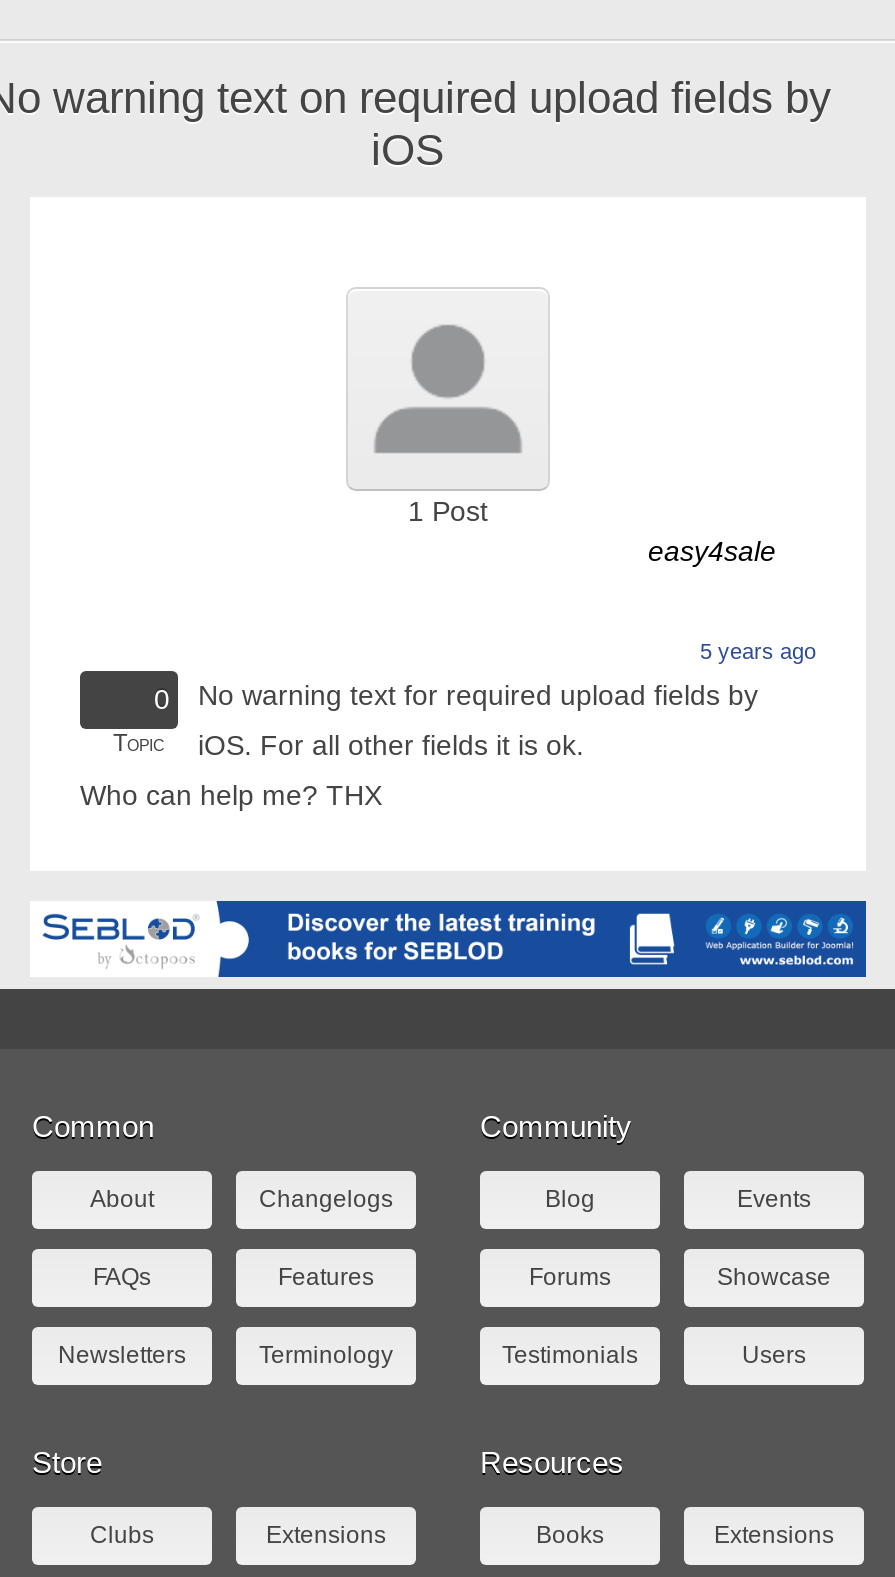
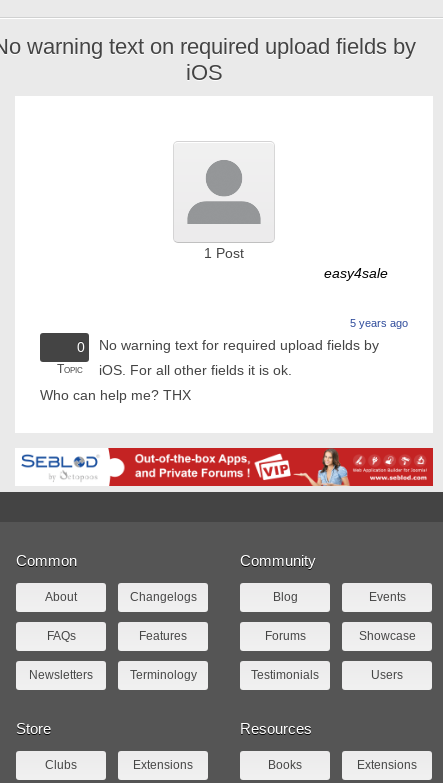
[216,899,868,979] [image] -> [108,447,434,487] [image]

